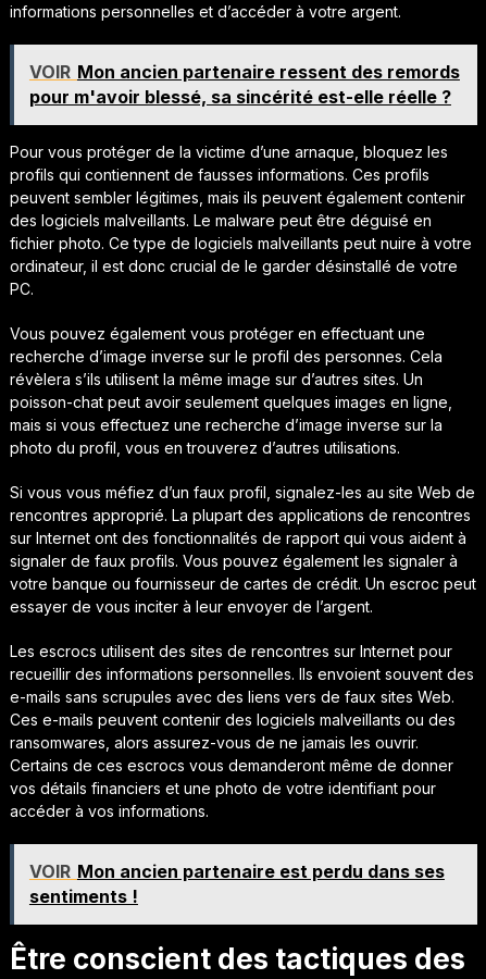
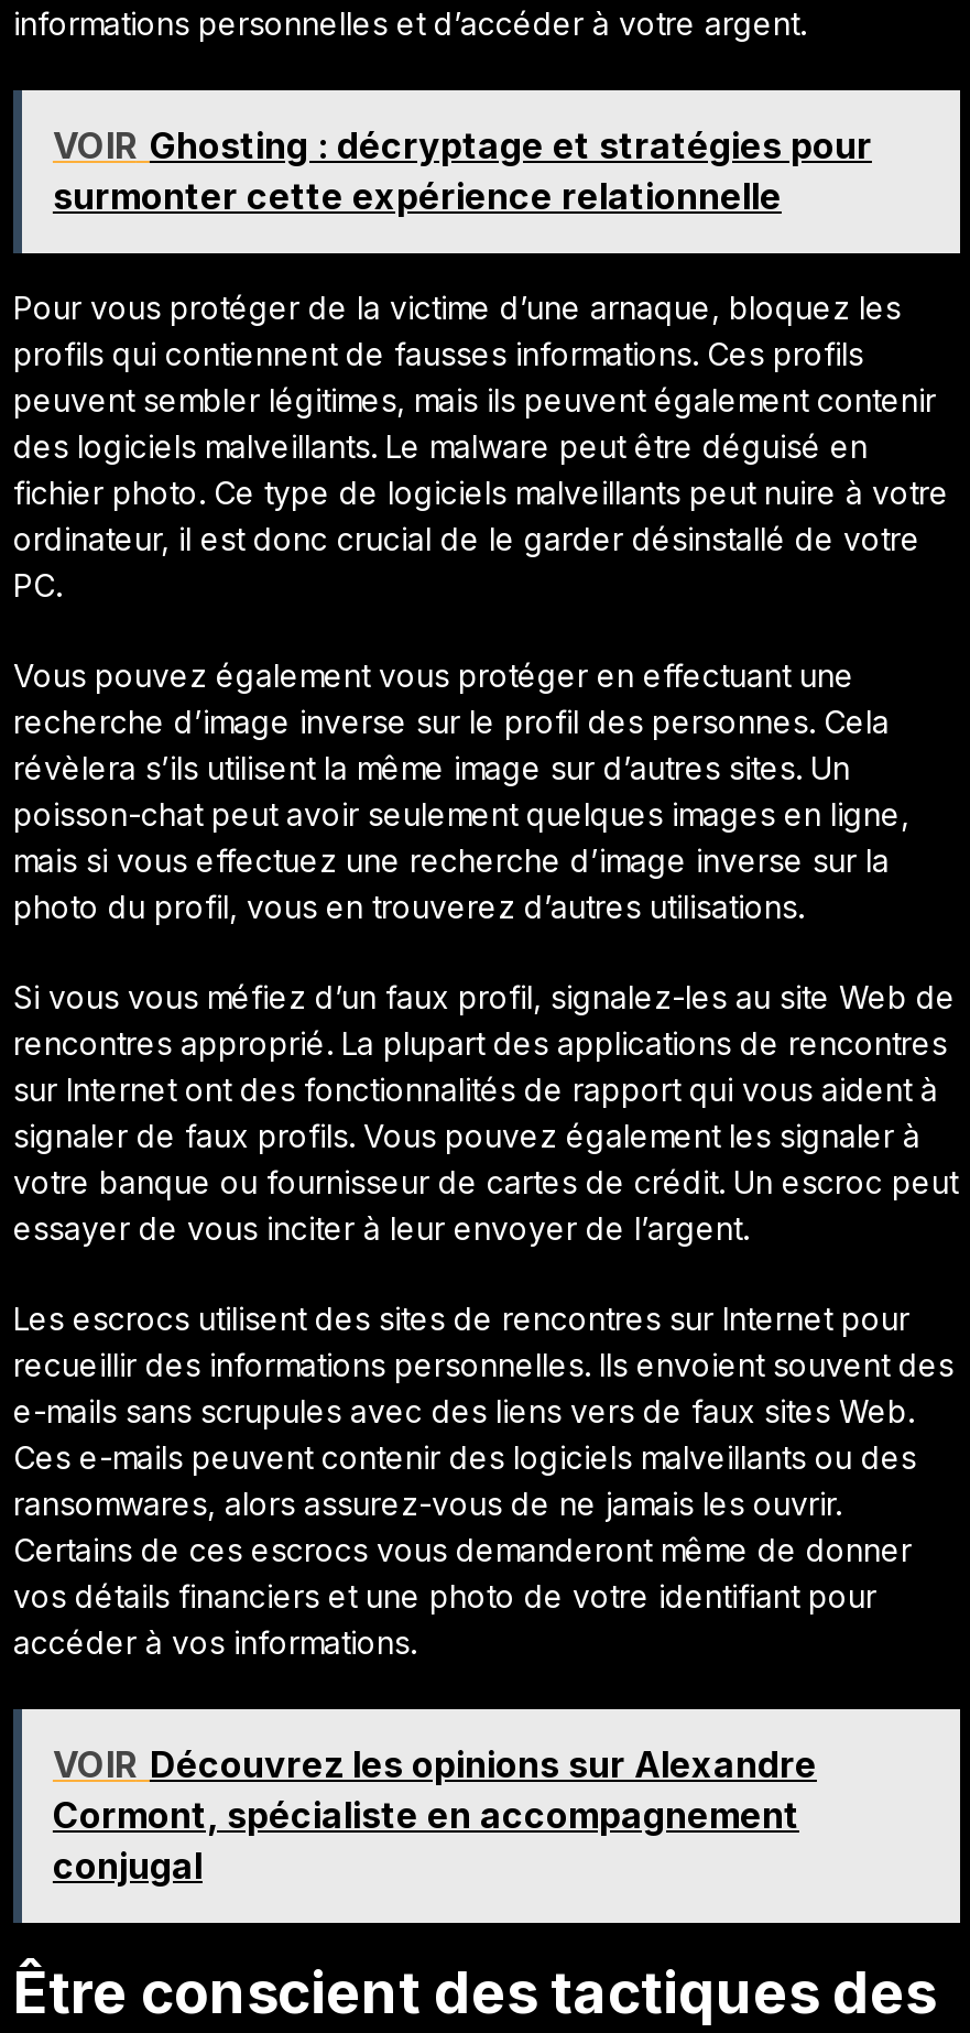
[29,61,460,108] VOIR Mon ancien partenaire ressent des remords | pour m'avoir blessé, sa sincérité est-elle réelle ? -> [53,123,872,218] VOIR Ghosting : décryptage et stratégies pour | surmonter cette expérience relationnelle
[29,860,445,907] VOIR Mon ancien partenaire est perdu dans ses | sentiments ! -> [53,1742,817,1888] VOIR Découvrez les opinions sur Alexandre | Cormont, spécialiste en accompagnement | conjugal

